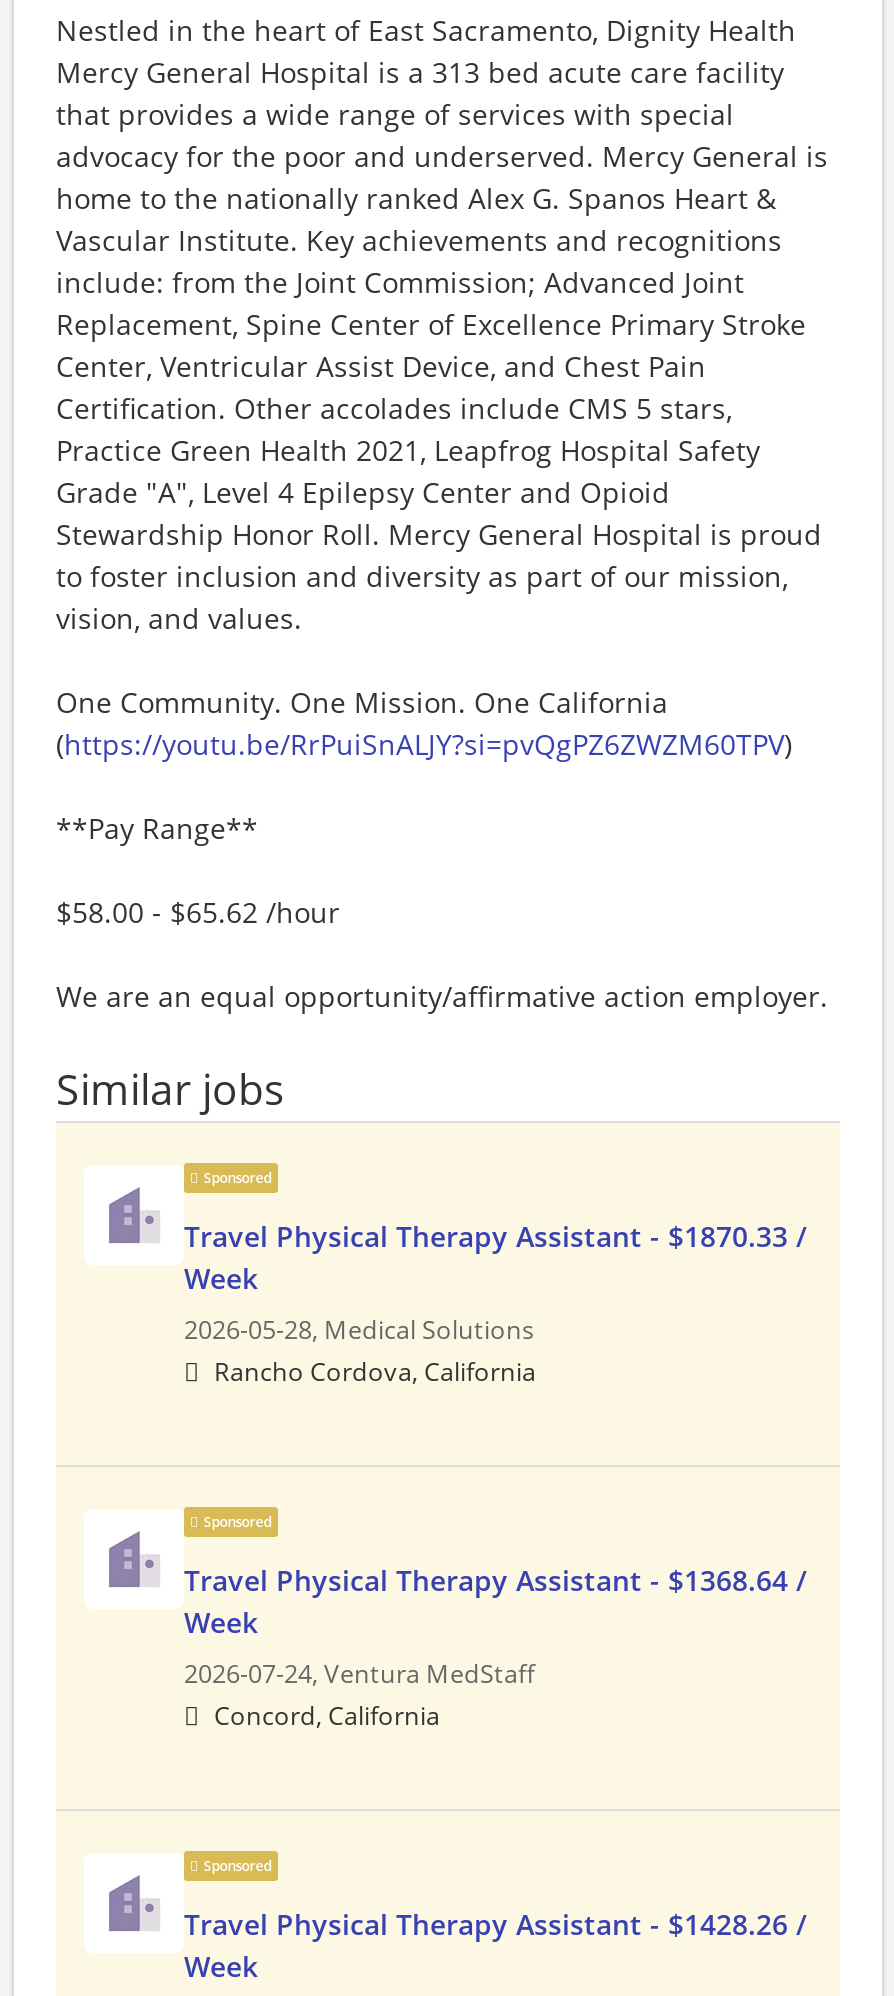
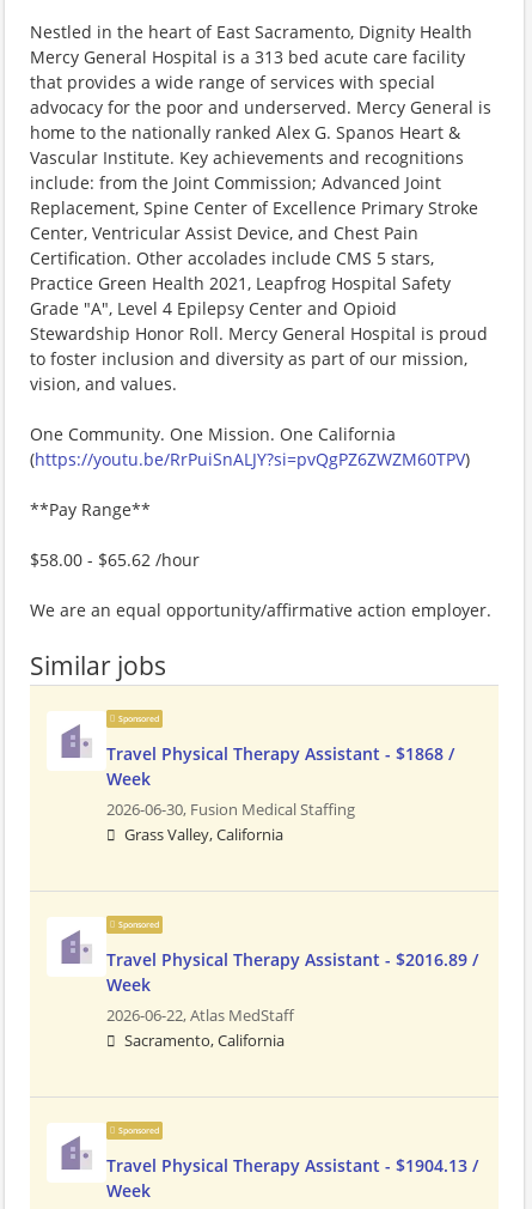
[184,1217,806,1255] Travel Physical Therapy Assistant - $1870.33 / -> [106,742,454,765] Travel Physical Therapy Assistant - $1868 /
[184,1313,536,1389] 2026-05-28, Medical Solutions | Rancho Cordova, California -> [106,800,355,845] 2026-06-30, Fusion Medical Staffing | Grass Valley, California
[184,1561,806,1599] Travel Physical Therapy Assistant - $1368.64 / -> [106,948,478,971] Travel Physical Therapy Assistant - $2016.89 /
[184,1657,536,1691] 2026-07-24, Ventura MedStaff -> [106,1006,294,1026] 2026-06-22, Atlas MedStaff
[214,1699,440,1733] Concord, California -> [124,1031,285,1051] Sacramento, California
[184,1905,806,1943] Travel Physical Therapy Assistant - $1428.26 / -> [106,1154,478,1177] Travel Physical Therapy Assistant - $1904.13 /

